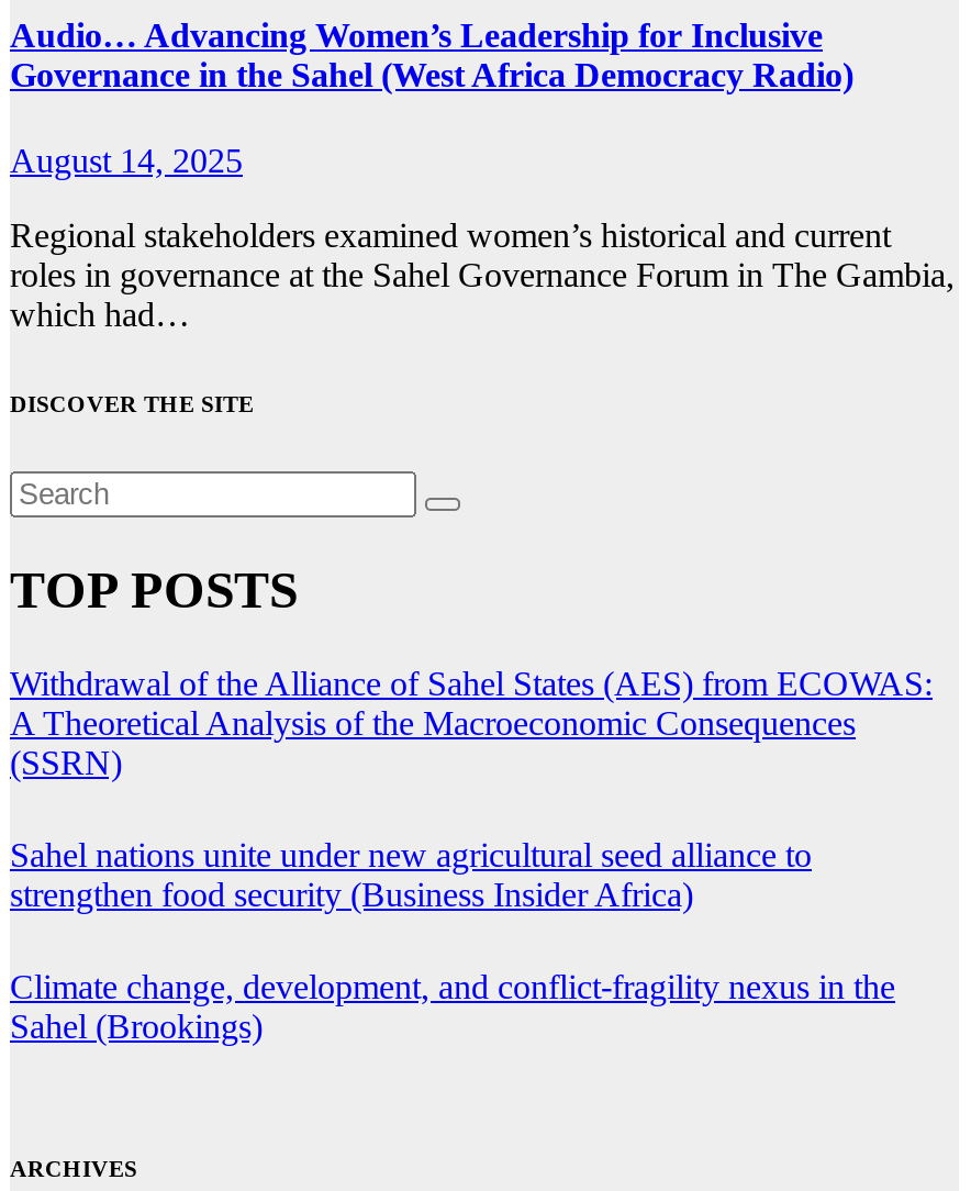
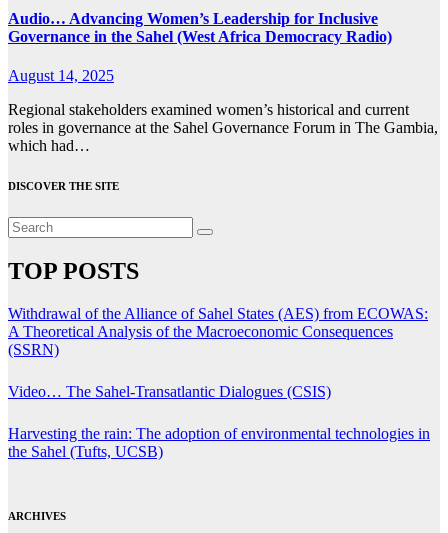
[10,836,812,913] Sahel nations unite under new agricultural seed alliance to | strengthen food security (Business Insider Africa) -> [8,383,331,400] Video… The Sahel-Transatlantic Dialogues (CSIS)
[10,968,895,1045] Climate change, development, and conflict-fragility nexus in the | Sahel (Brookings) -> [8,425,430,460] Harvesting the rain: The adoption of environmental technologies in | the Sahel (Tufts, UCSB)

